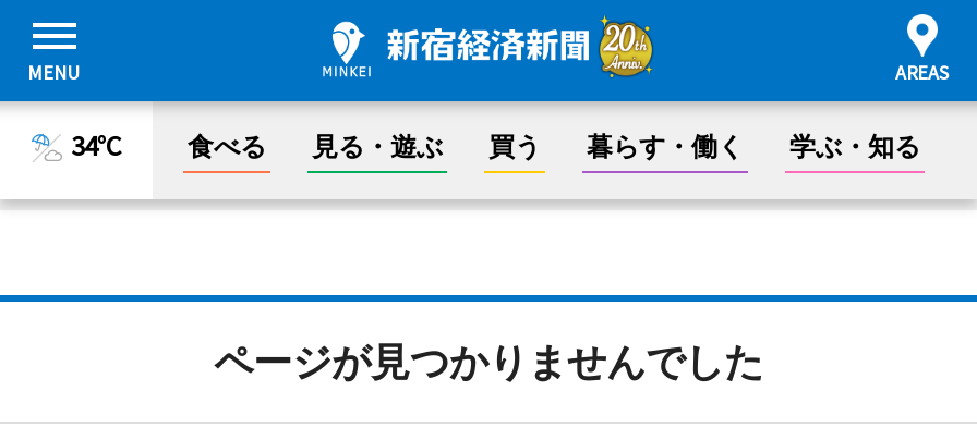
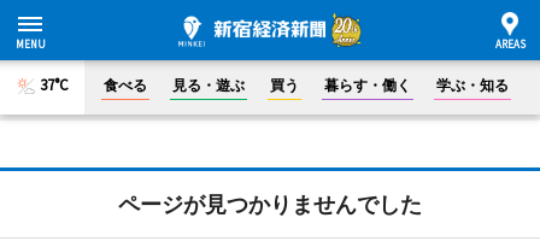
[71,129,920,166] 34°C 食べる 見る・遊ぶ 買う 暮らす・働く 学ぶ・知る -> [39,75,509,96] 37°C 食べる 見る・遊ぶ 買う 暮らす・働く 学ぶ・知る

